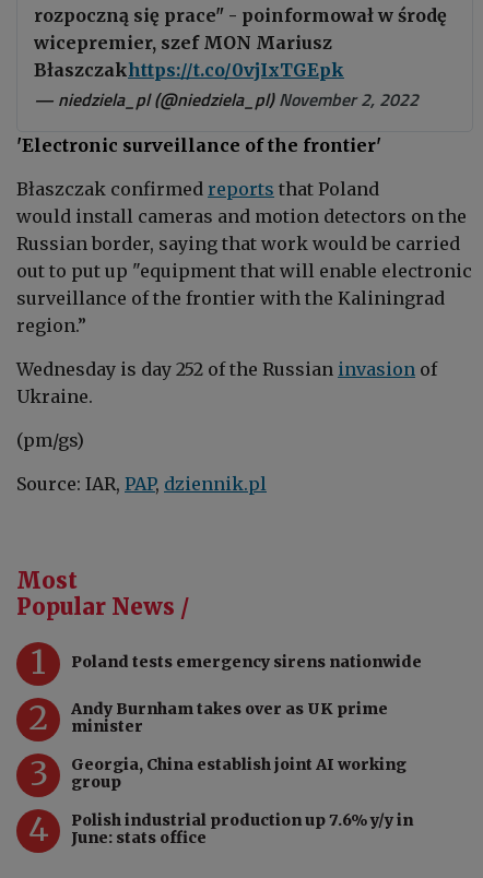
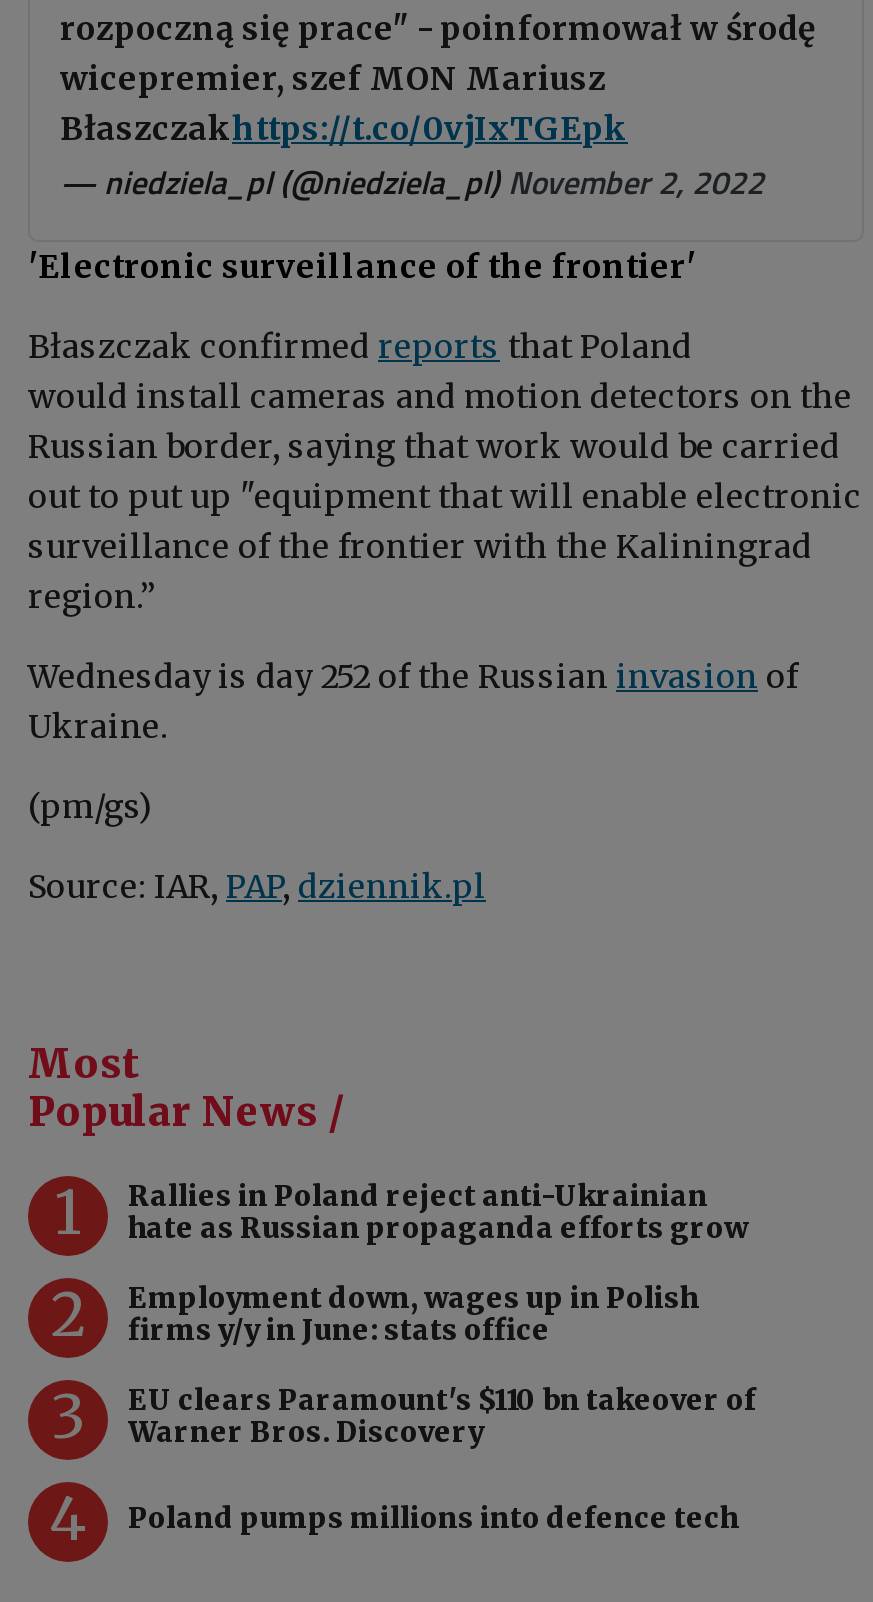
[71,652,422,671] Poland tests emergency sirens nationwide -> [128,1178,748,1246] Rallies in Poland reject anti-Ukrainian | hate as Russian propaganda efforts grow
[71,699,388,736] Andy Burnham takes over as UK prime | minister -> [128,1280,698,1348] Employment down, wages up in Polish | firms y/y in June: stats office
[71,754,407,792] Georgia, China establish joint AI working | group -> [128,1382,756,1450] EU clears Paramount's $110 bn takeover of | Warner Bros. Discovery
[71,810,413,847] Polish industrial production up 7.6% y/y in | June: stats office -> [128,1500,738,1536] Poland pumps millions into defence tech

